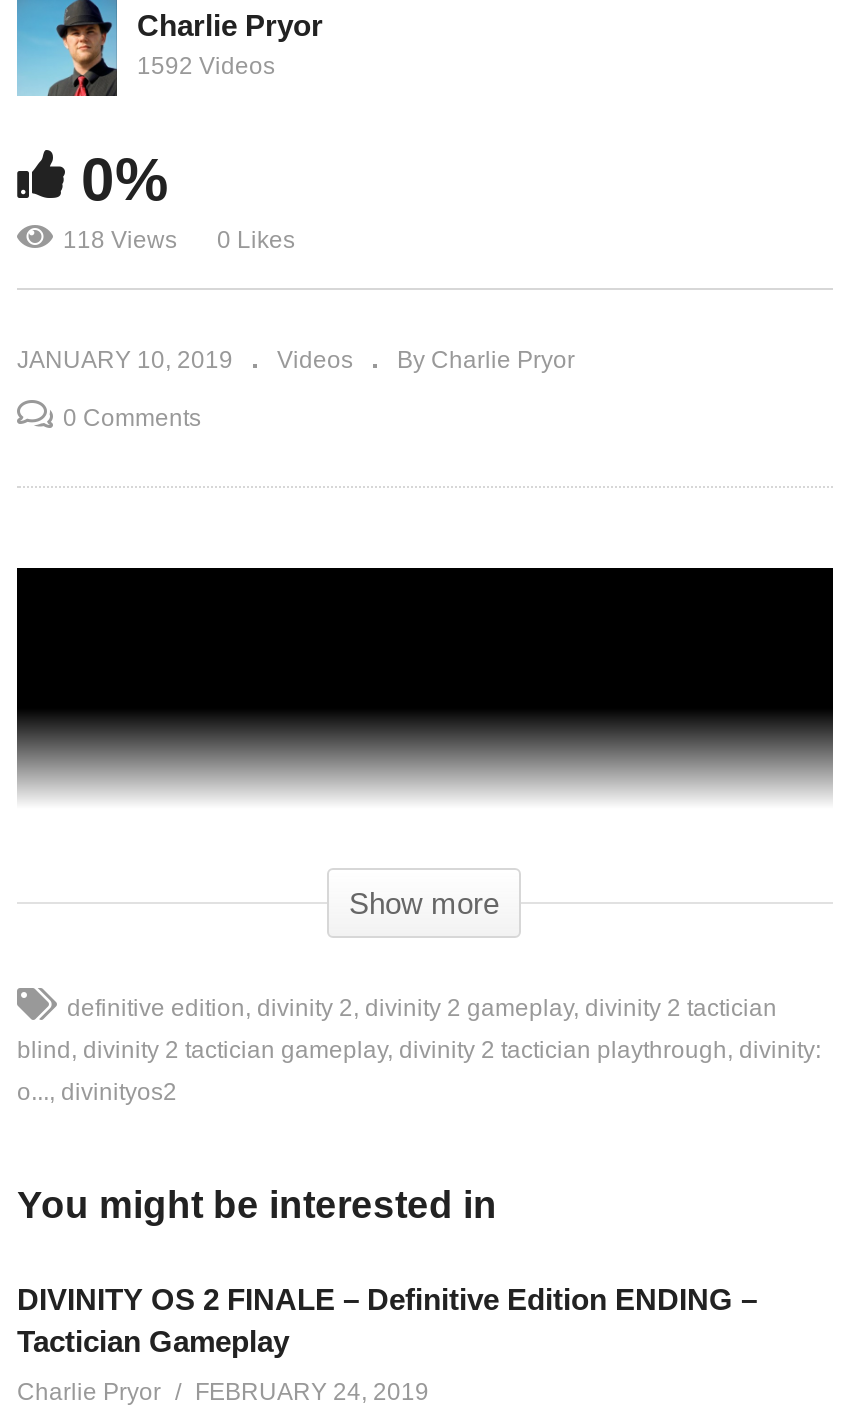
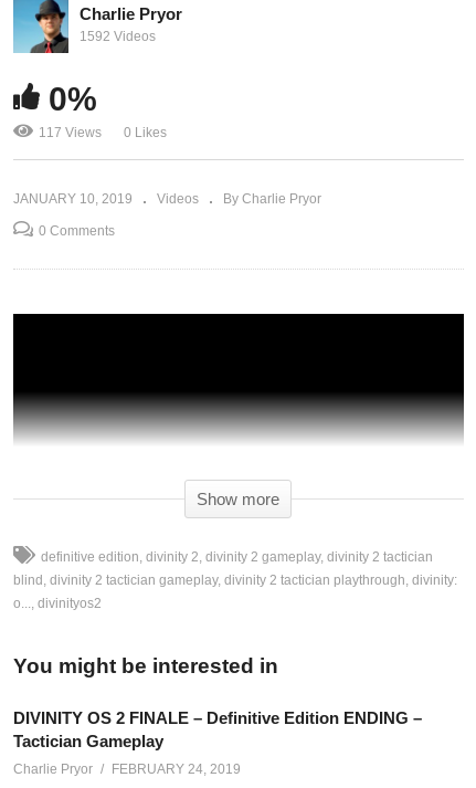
[63,227,295,255] 118 Views 0 Likes -> [39,125,167,141] 117 Views 0 Likes

